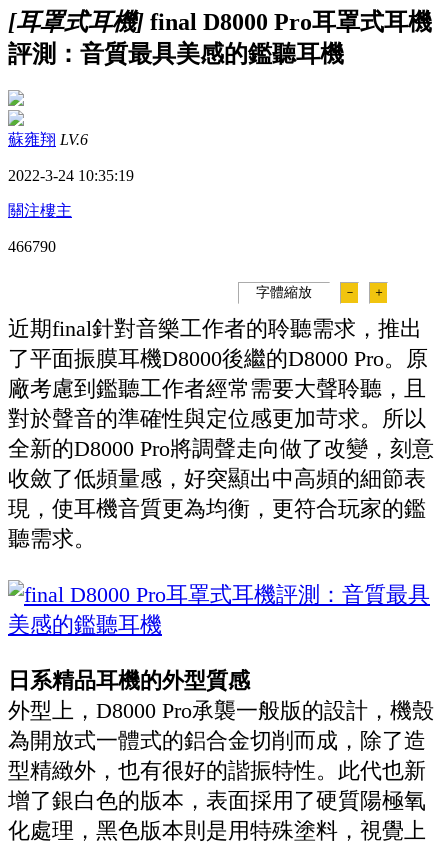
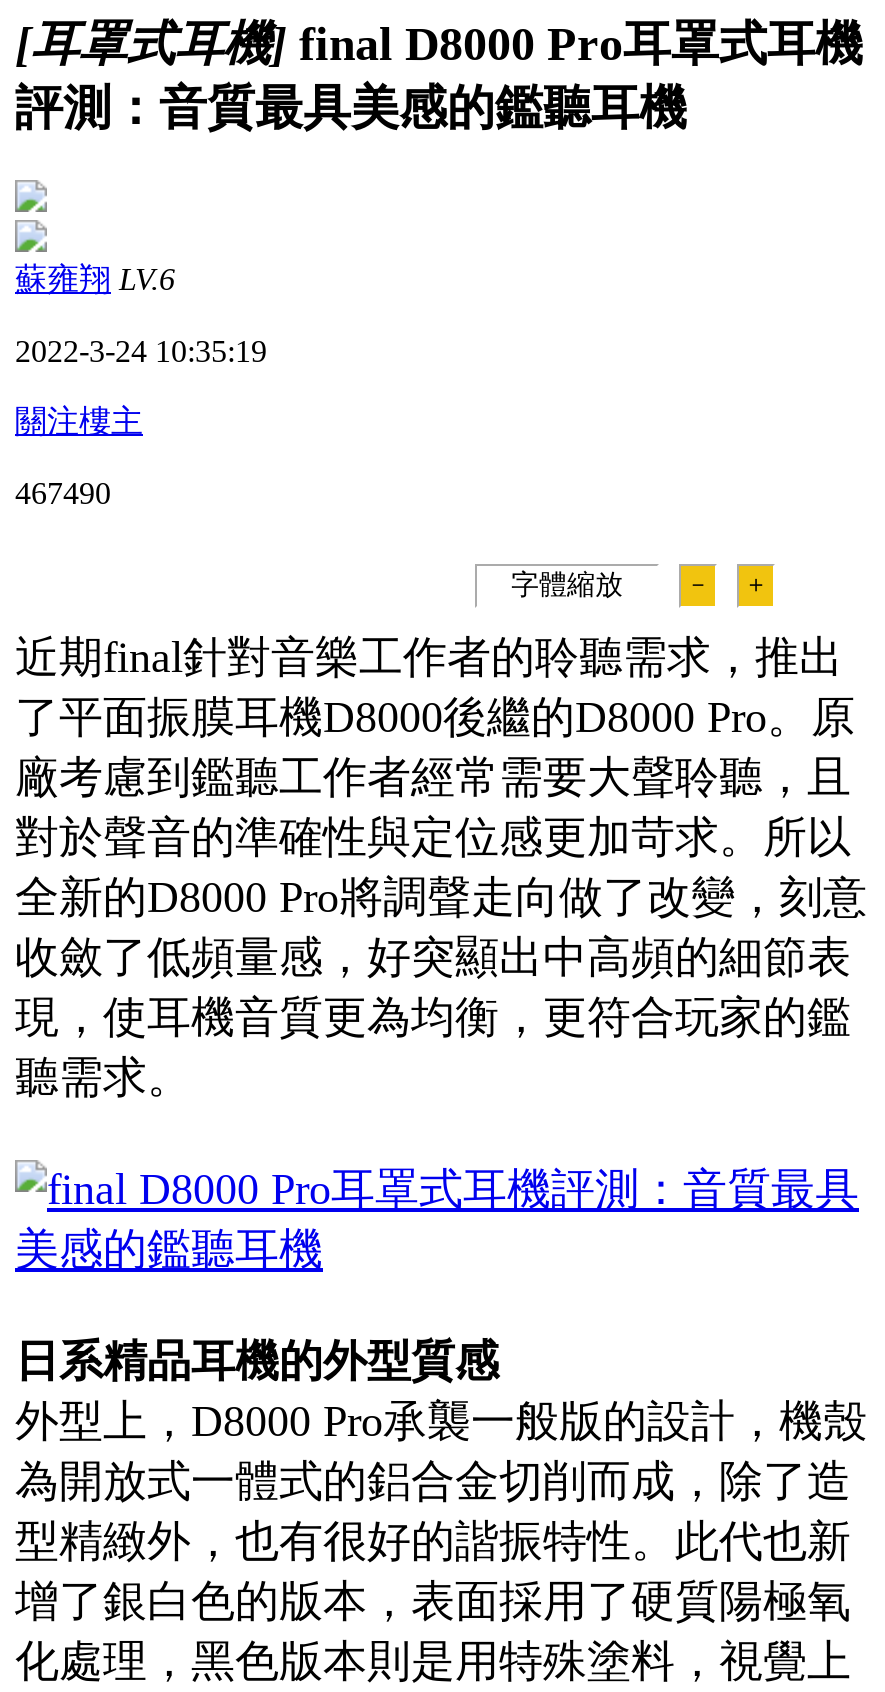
[8,238,56,255] 466790 -> [15,476,111,510] 467490

